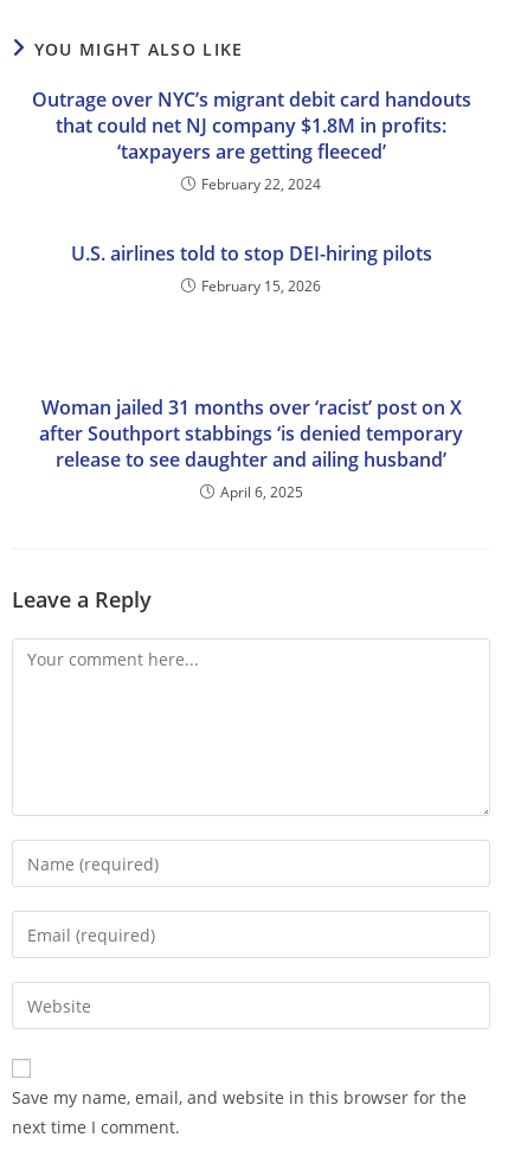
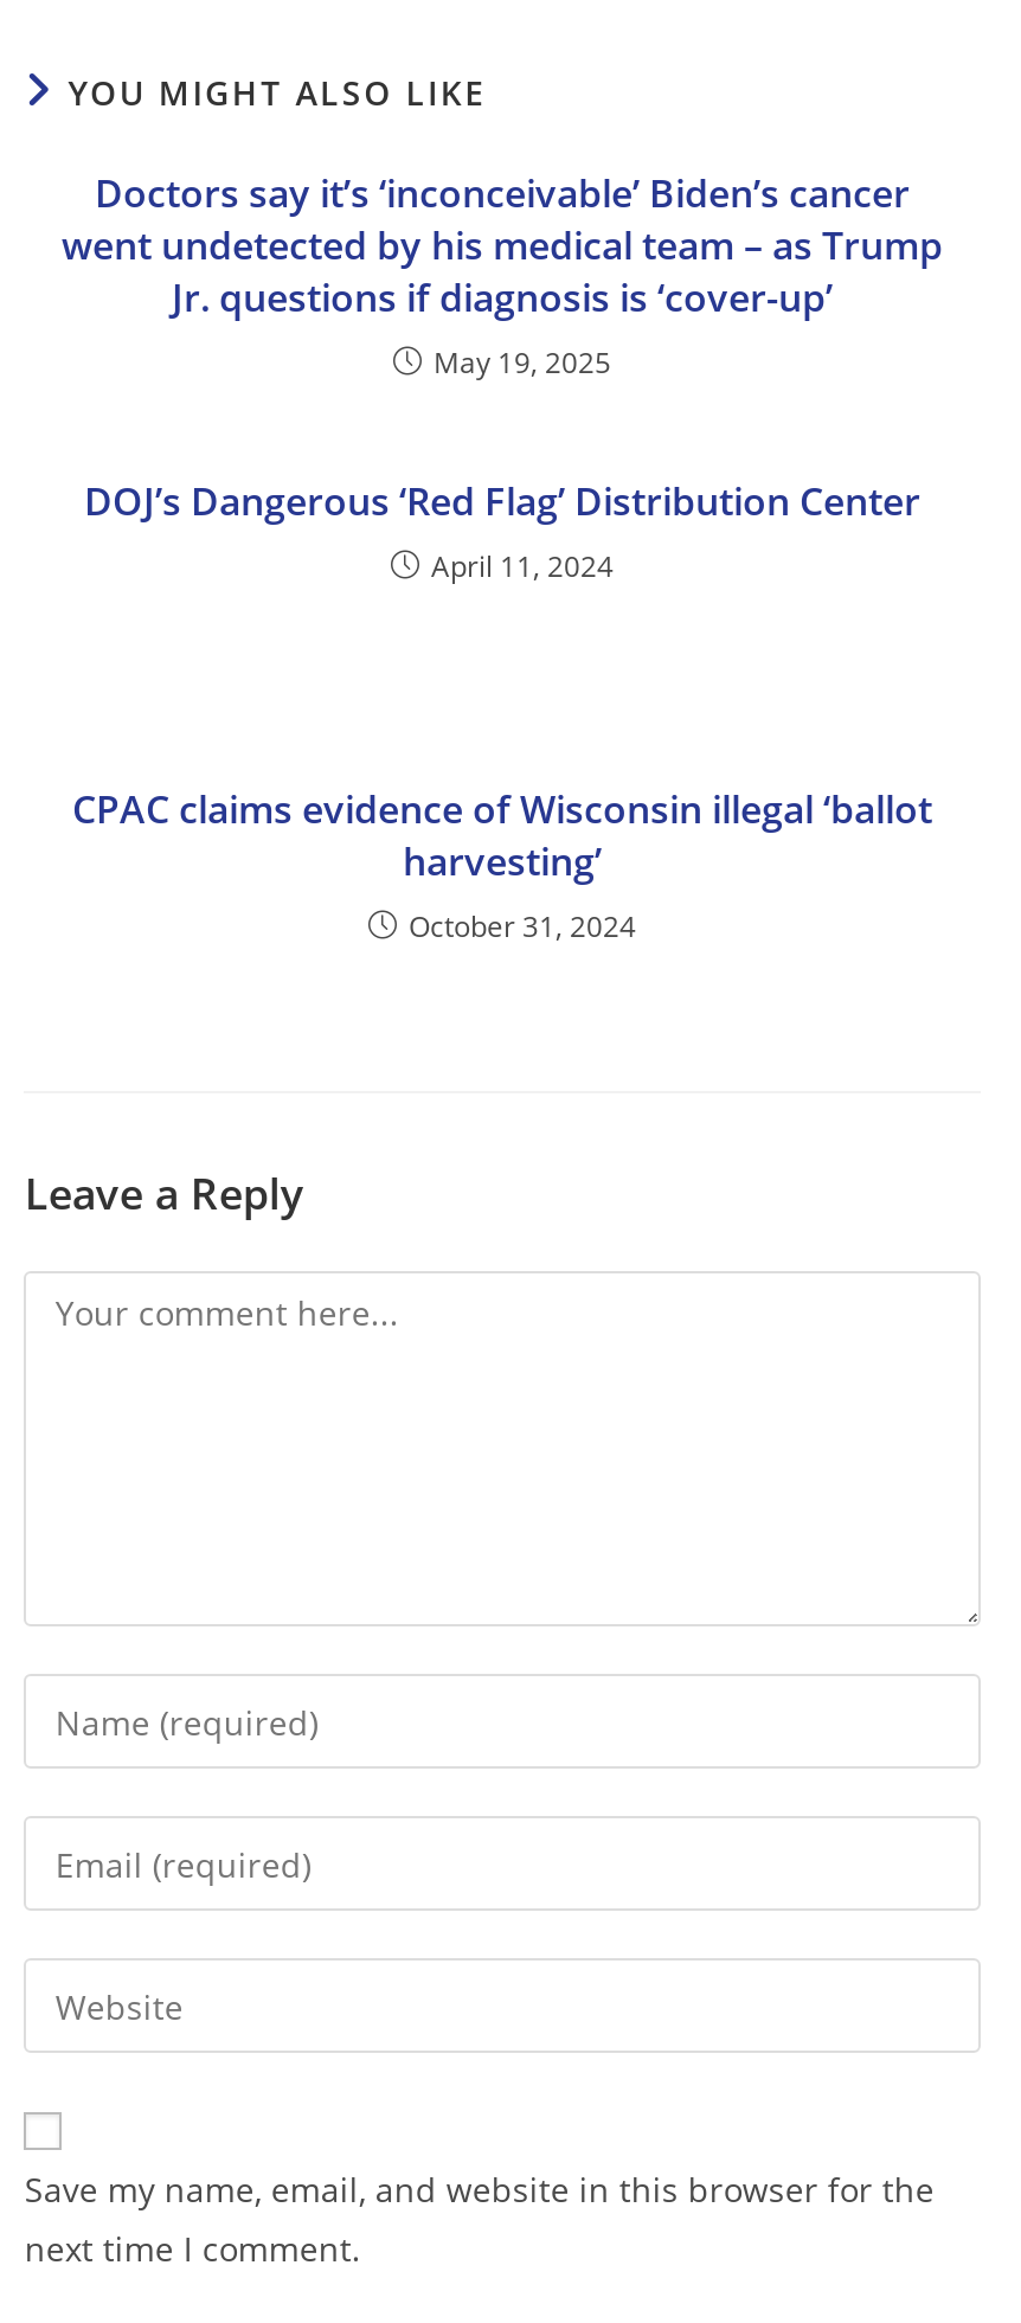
[31,87,471,195] Outrage over NYC’s migrant debit card handouts | that could net NJ company $1.8M in profits: | ‘taxpayers are getting fleeced’ | February 22, 2024 -> [62,168,943,383] Doctors say it’s ‘inconceivable’ Biden’s cancer | went undetected by his medical team – as Trump | Jr. questions if diagnosis is ‘cover-up’ | May 19, 2025
[70,241,432,296] U.S. airlines told to stop DEI-hiring pilots | February 15, 2026 -> [84,476,920,587] DOJ’s Dangerous ‘Red Flag’ Distribution Center | April 11, 2024
[39,395,463,503] Woman jailed 31 months over ‘racist’ post on X | after Southport stabbings ‘is denied temporary | release to see daughter and ailing husband’ | April 6, 2025 -> [72,784,932,947] CPAC claims evidence of Wisconsin illegal ‘ballot | harvesting’ | October 31, 2024

